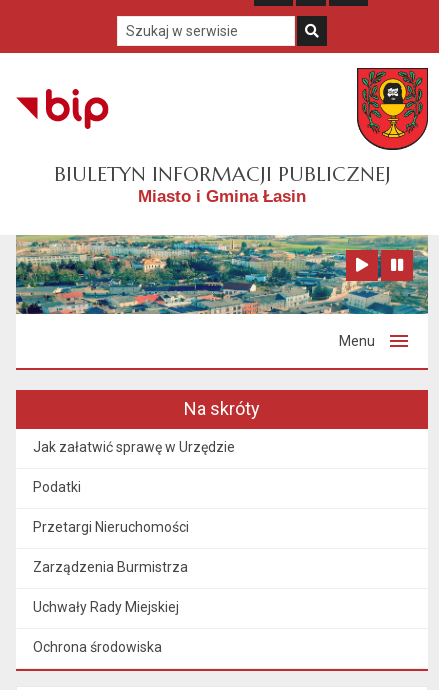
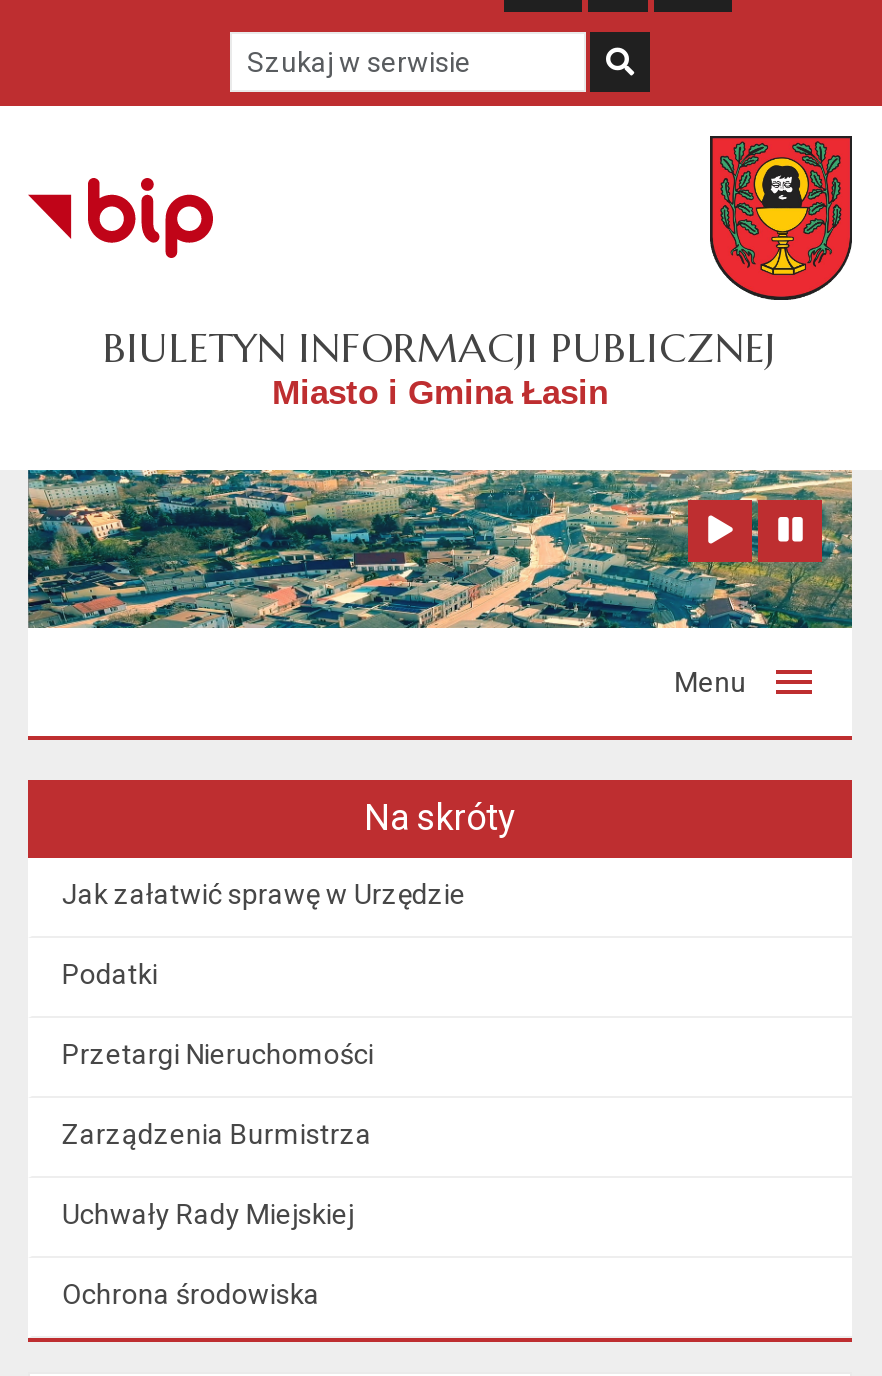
[16,234,429,315] [image] -> [26,468,854,630] [image]

